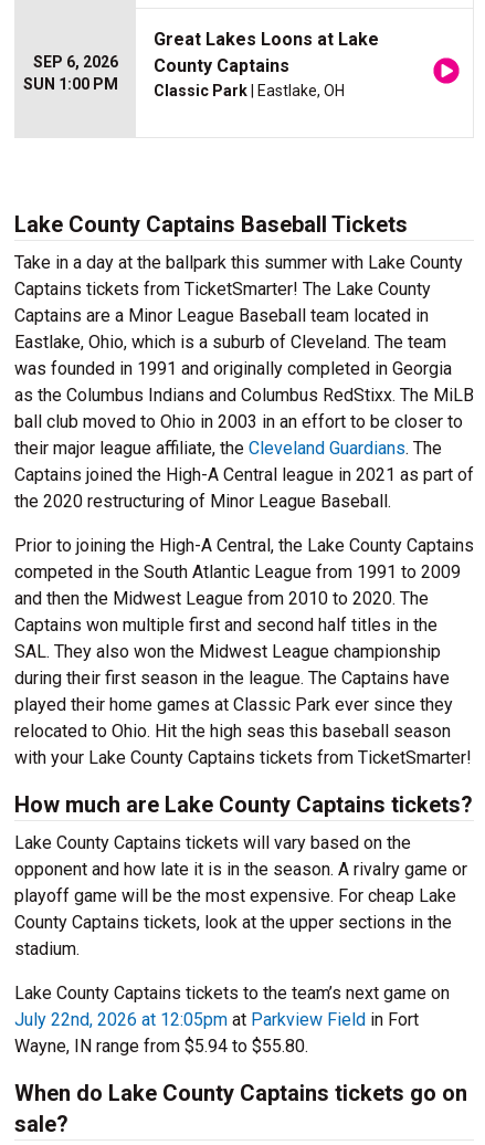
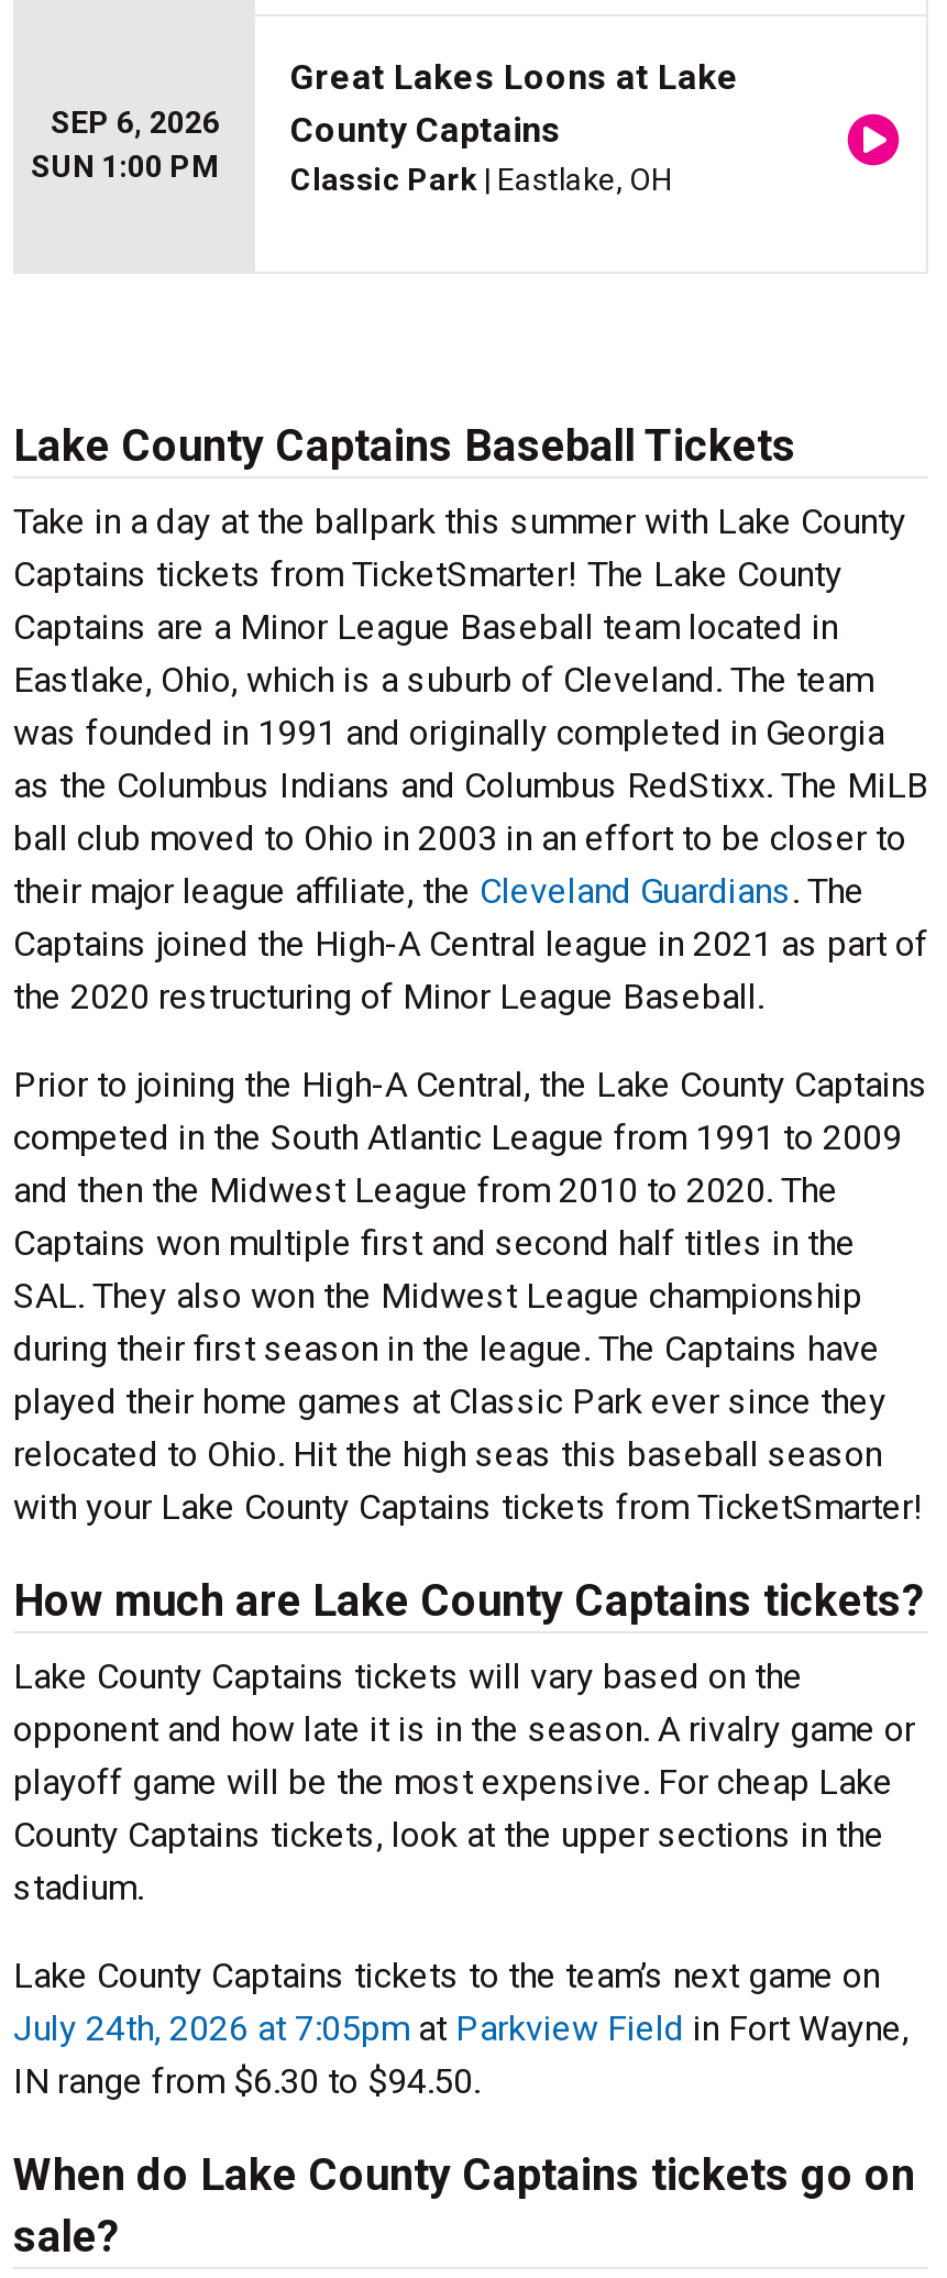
[14,1009,419,1057] July 22nd, 2026 at 12:05pm at Parkview Field in Fort | Wayne, IN range from $5.94 to $55.80. -> [13,2007,909,2102] July 24th, 2026 at 7:05pm at Parkview Field in Fort Wayne, | IN range from $6.30 to $94.50.

